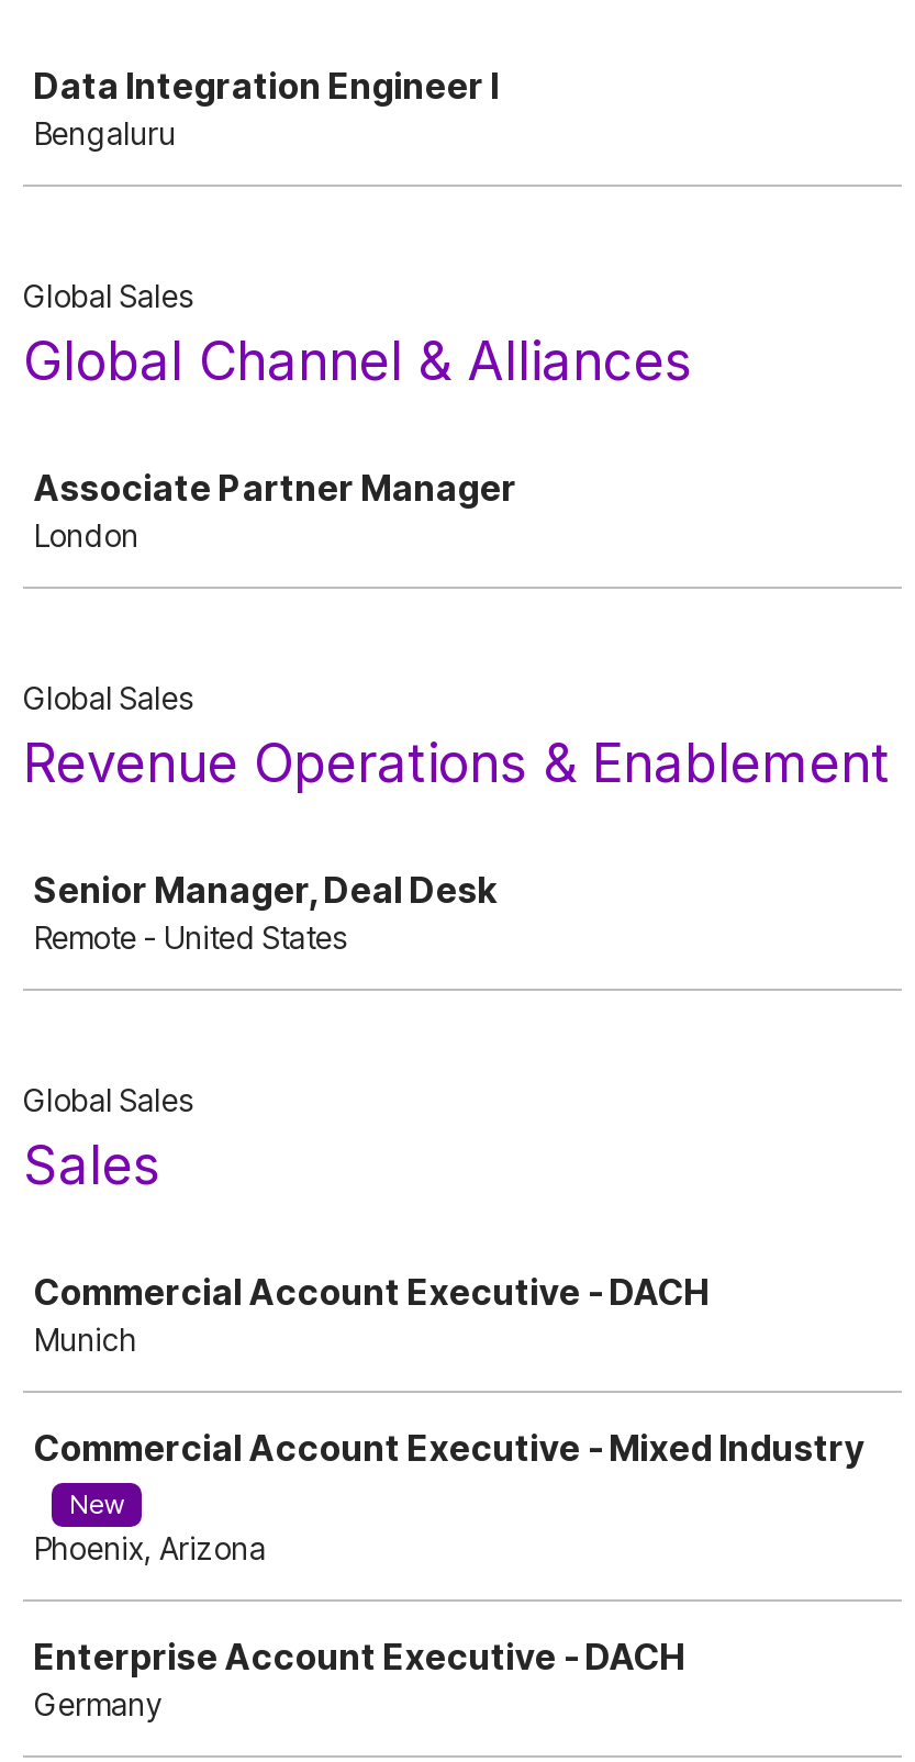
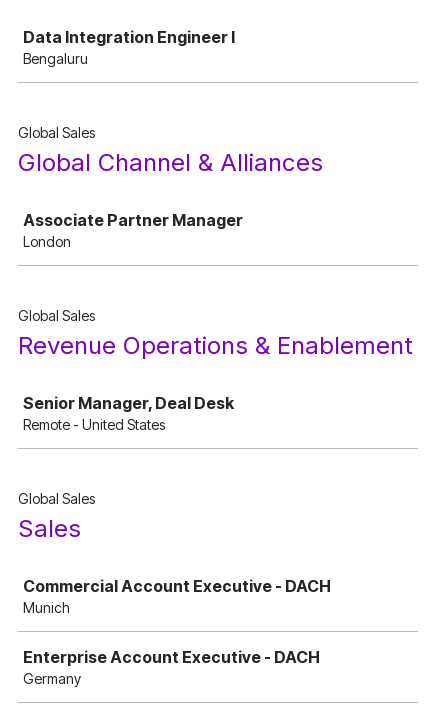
[34,1426,864,1566] Commercial Account Executive - Mixed Industry | New | Phoenix, Arizona -> none

